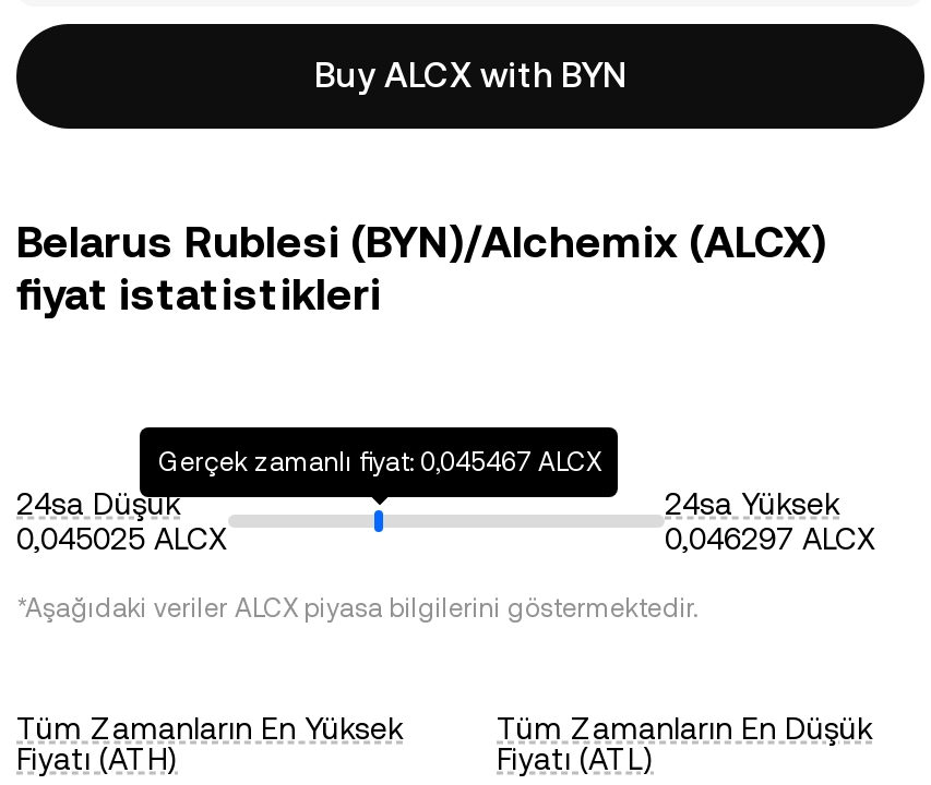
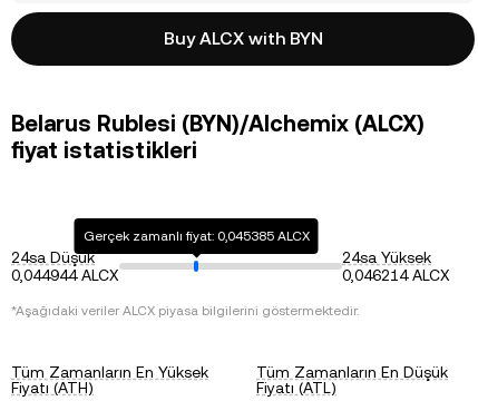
[158,447,601,478] Gerçek zamanlı fiyat: 0,045467 ALCX -> [84,228,310,244] Gerçek zamanlı fiyat: 0,045385 ALCX
[16,521,228,556] 0,045025 ALCX -> [11,266,119,284] 0,044944 ALCX
[665,521,876,556] 0,046297 ALCX -> [342,266,450,284] 0,046214 ALCX

